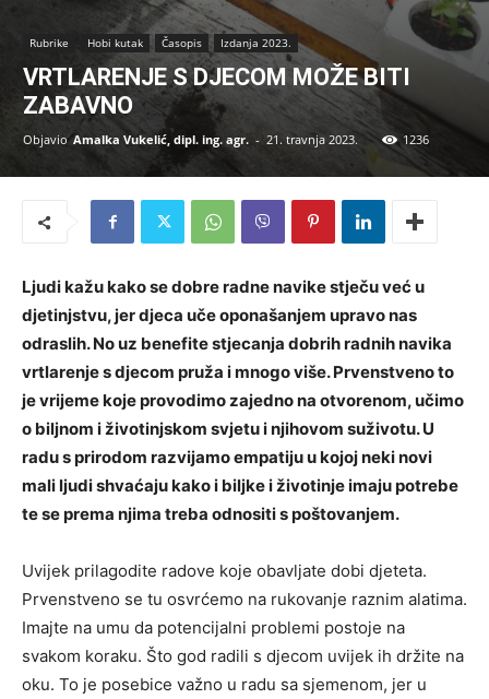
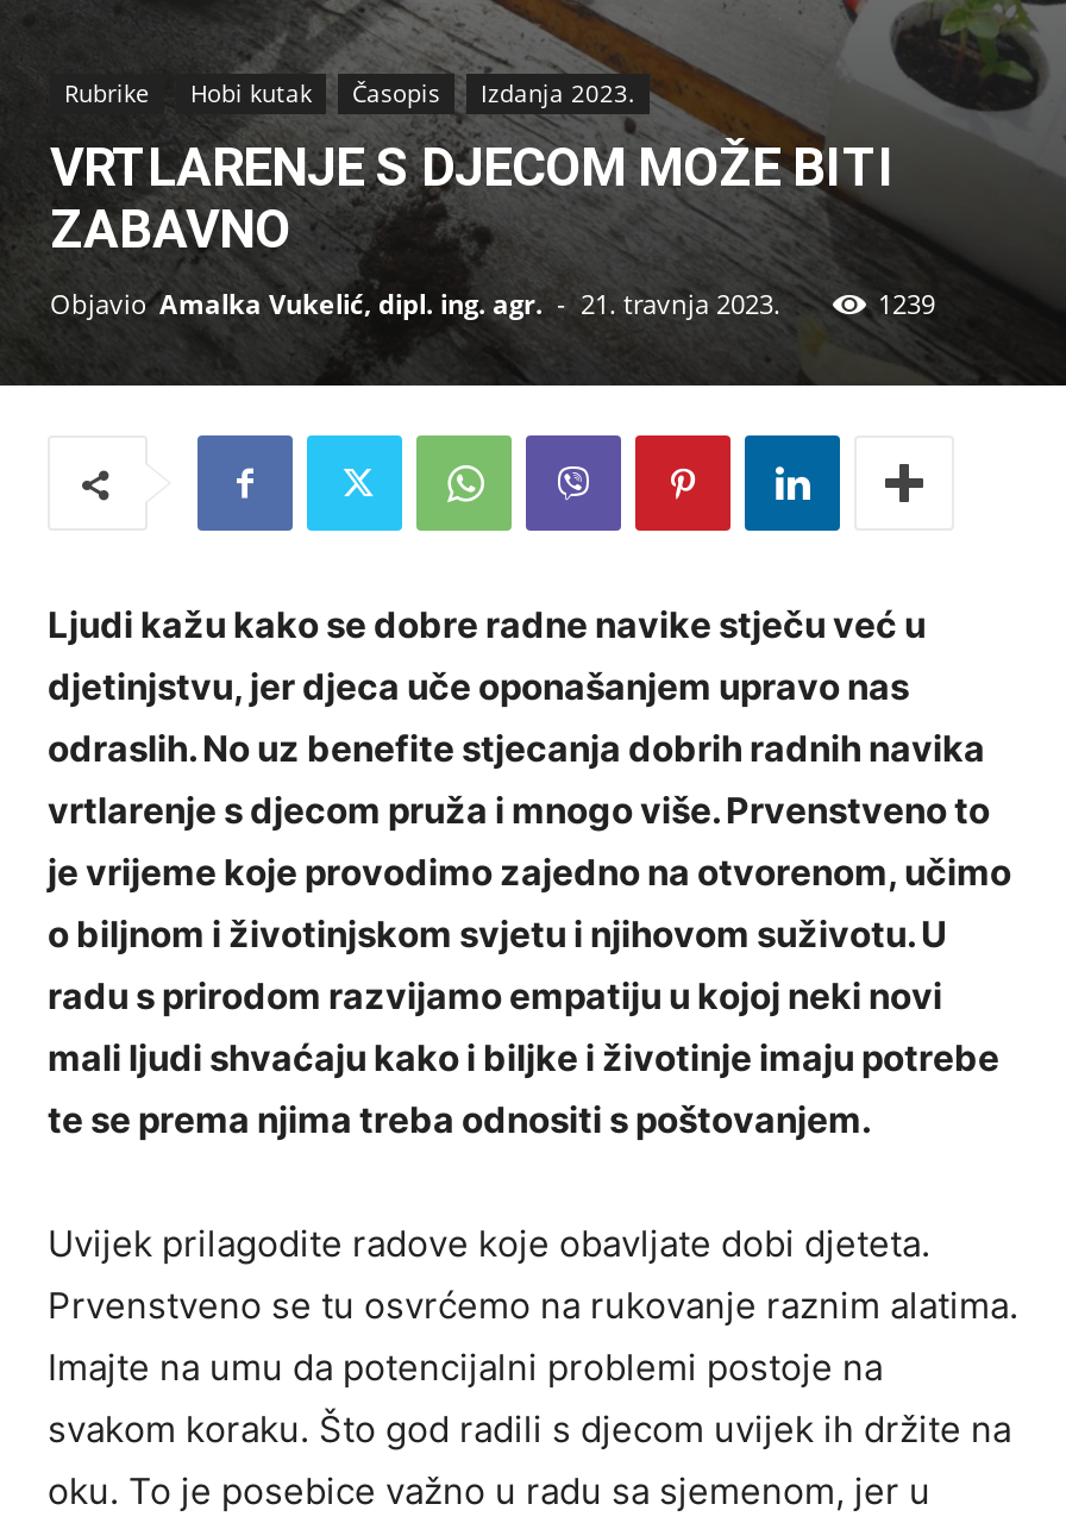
[403,131,429,148] 1236 -> [878,286,935,322] 1239

